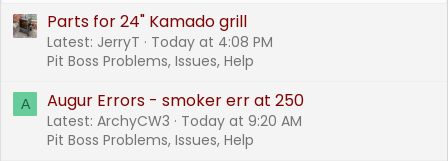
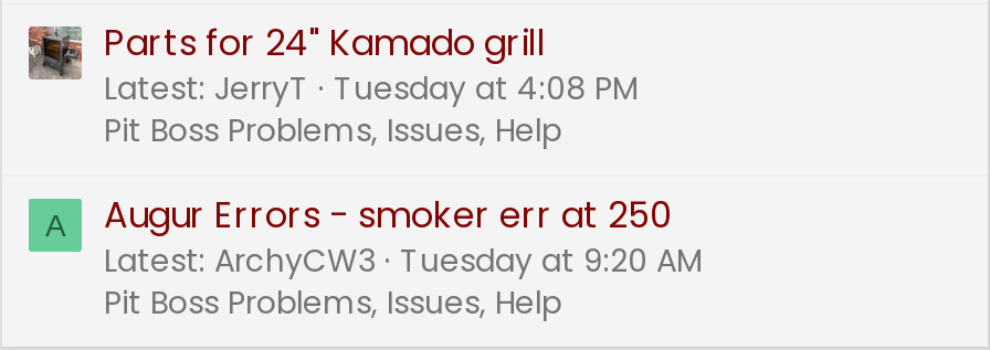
[47,32,273,52] Latest: JerryT Today at 4:08 PM -> [104,66,639,110] Latest: JerryT Tuesday at 4:08 PM
[47,110,302,130] Latest: ArchyCW3 Today at 9:20 AM -> [104,238,703,283] Latest: ArchyCW3 Tuesday at 9:20 AM

